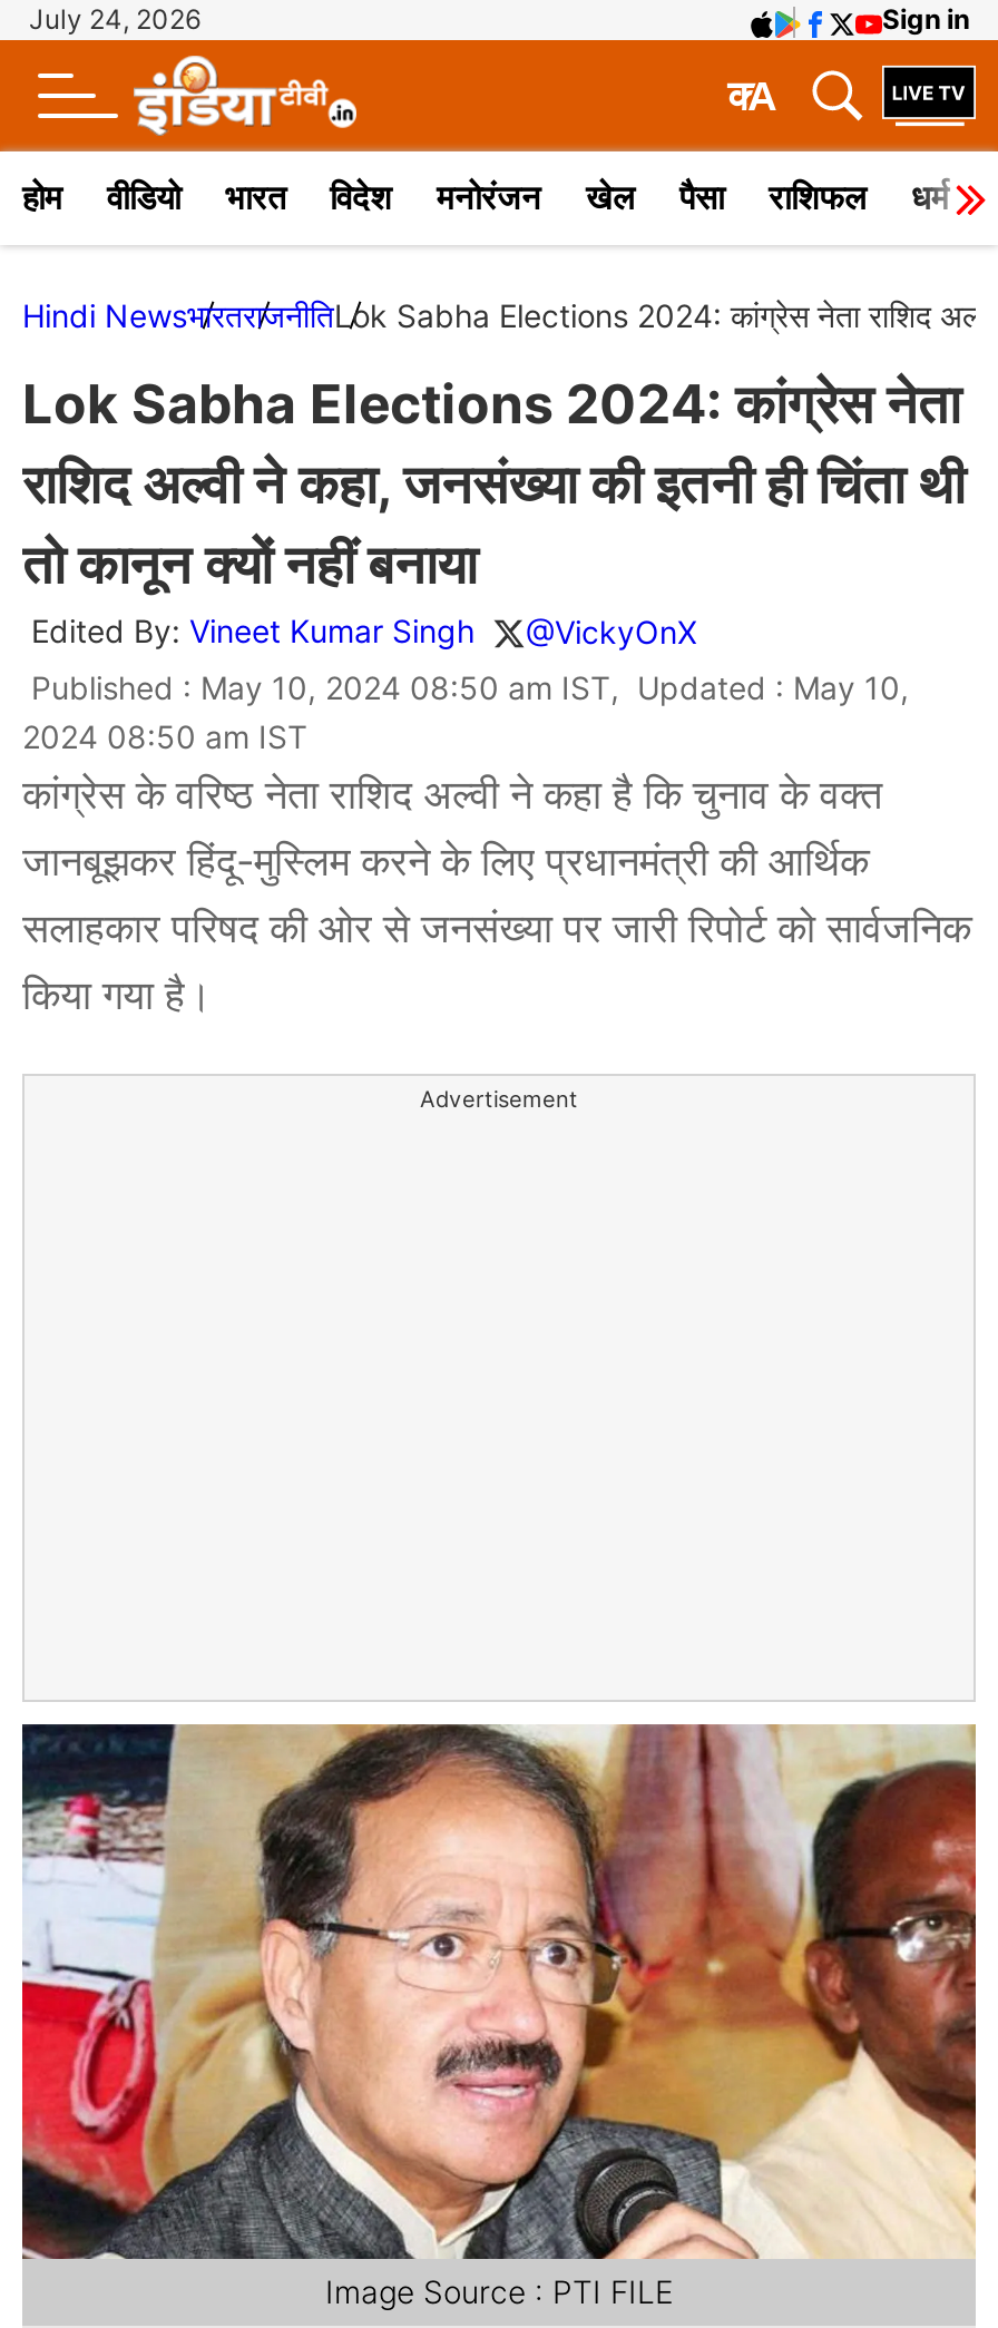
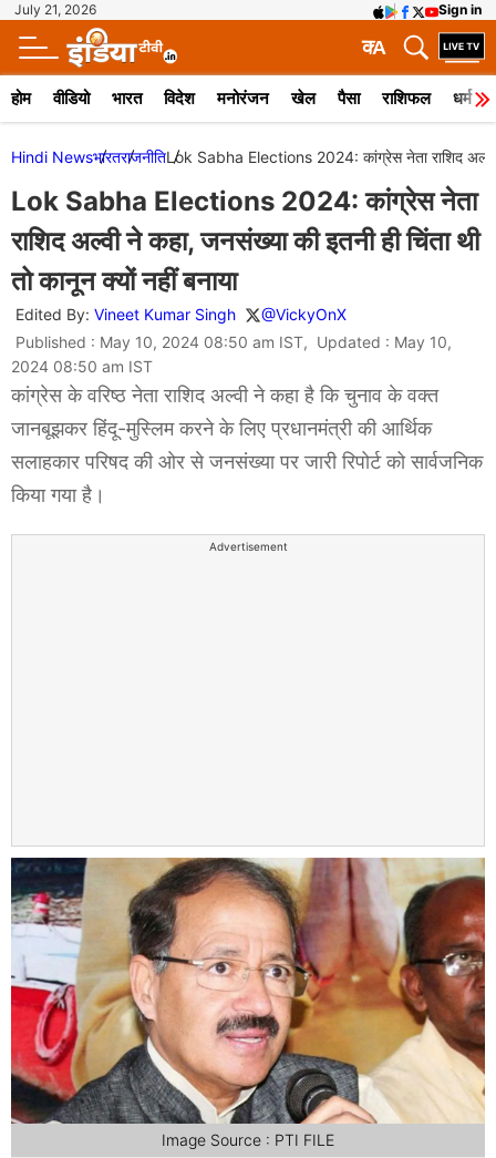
[29,2,200,36] July 24, 2026 -> [14,1,96,18] July 21, 2026

